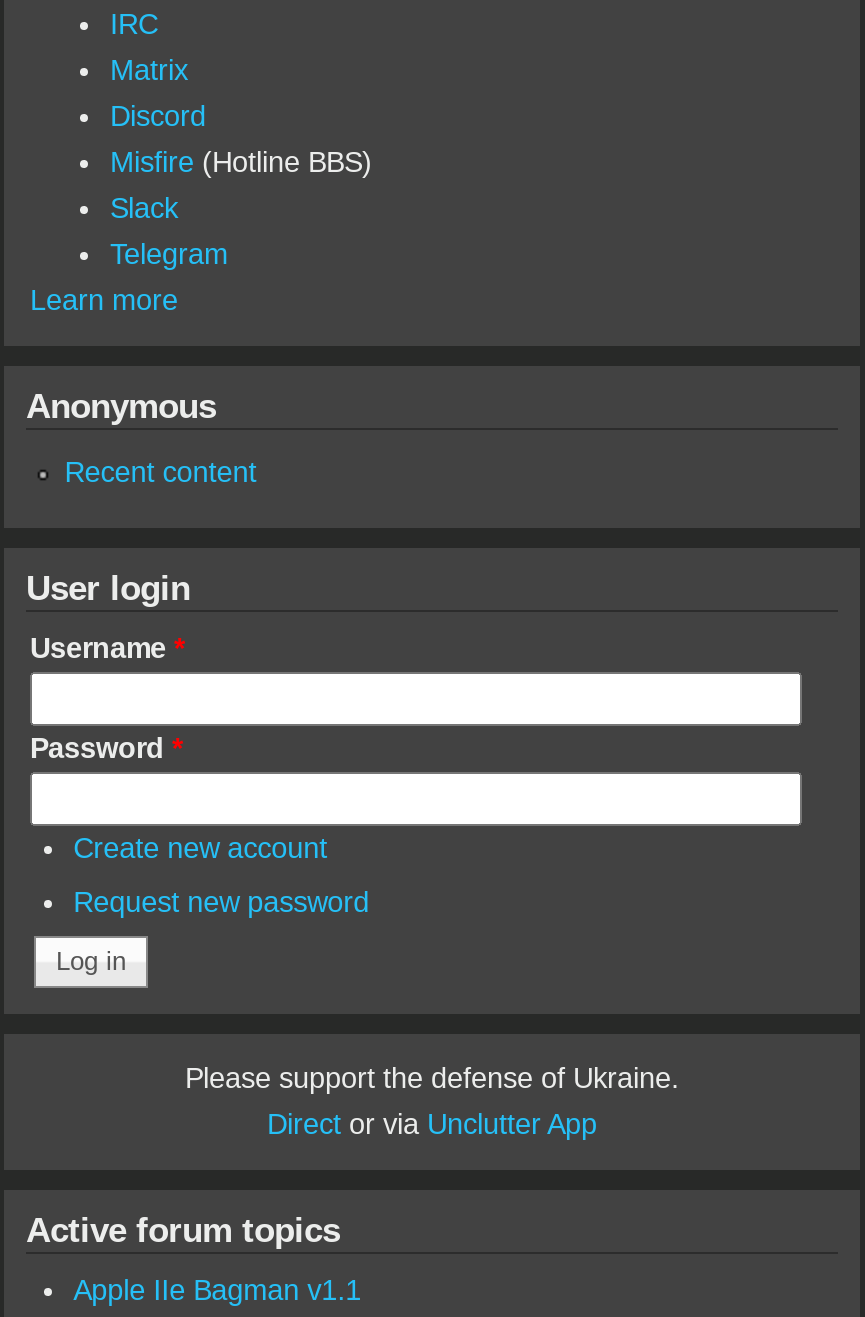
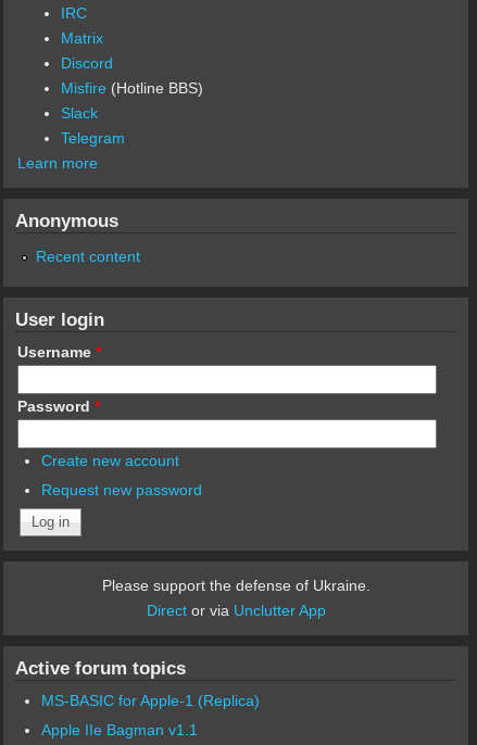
none -> [41,692,259,709] MS-BASIC for Apple-1 (Replica)

